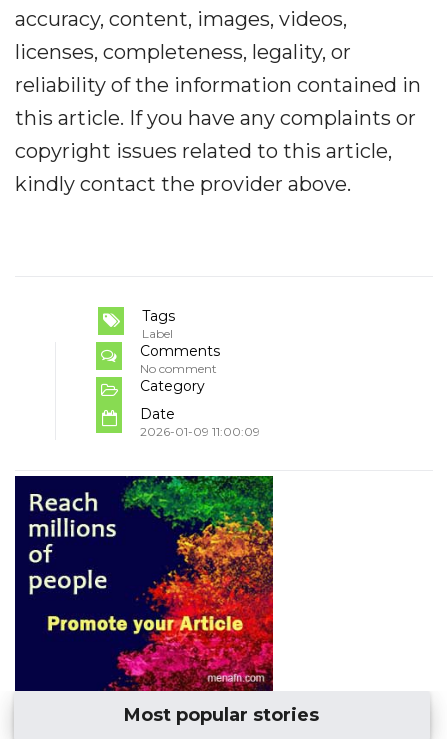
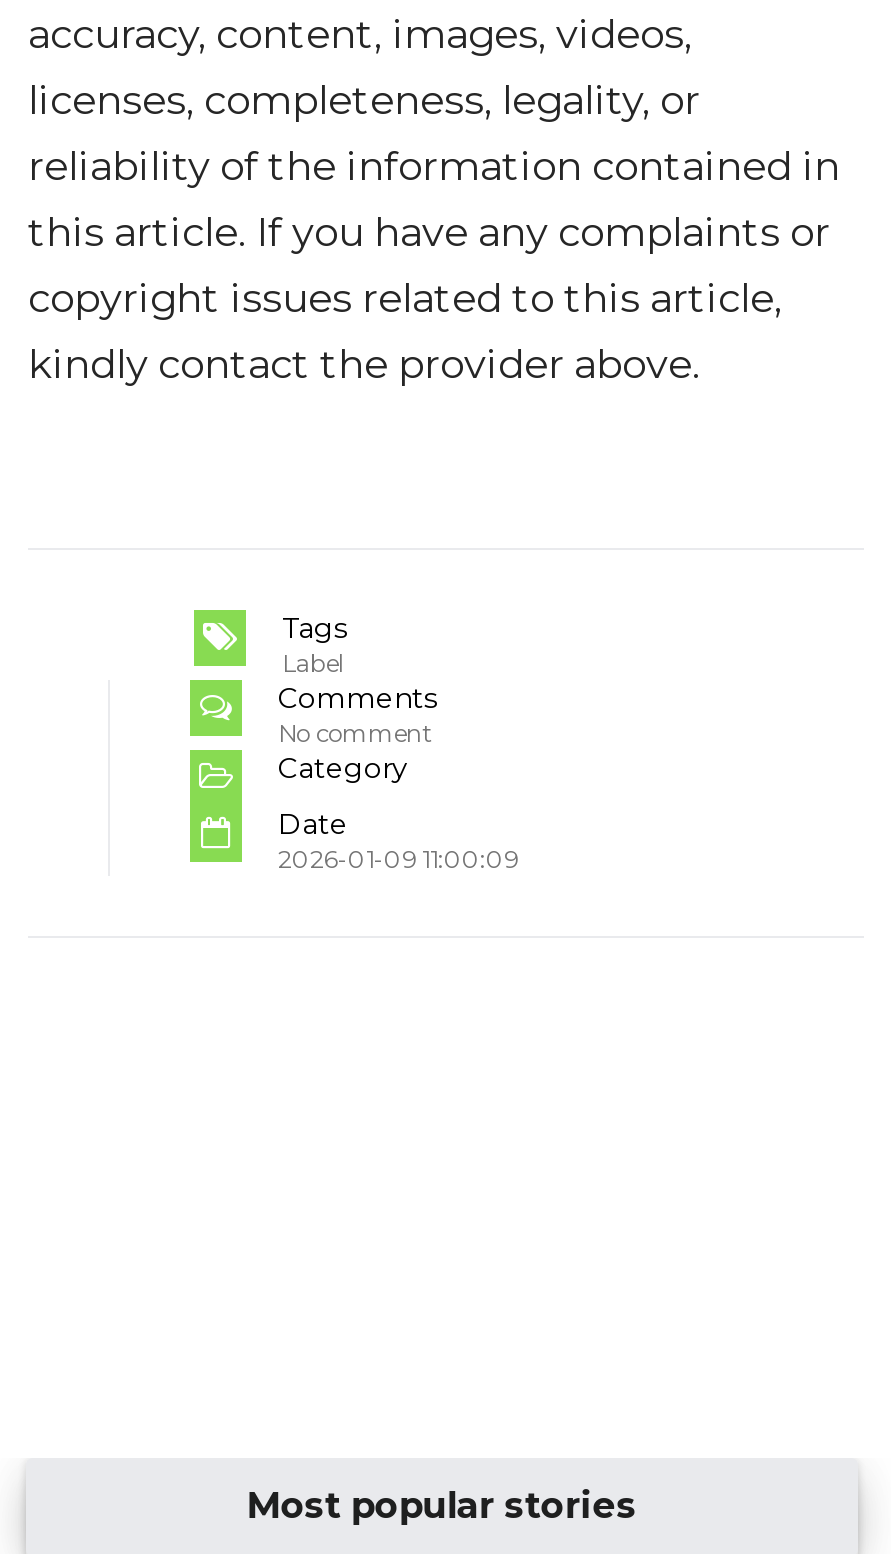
[14,475,274,692] [image] -> none

